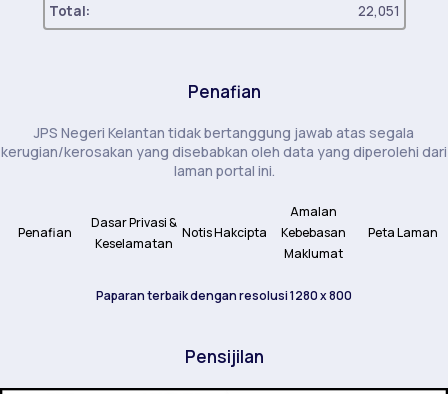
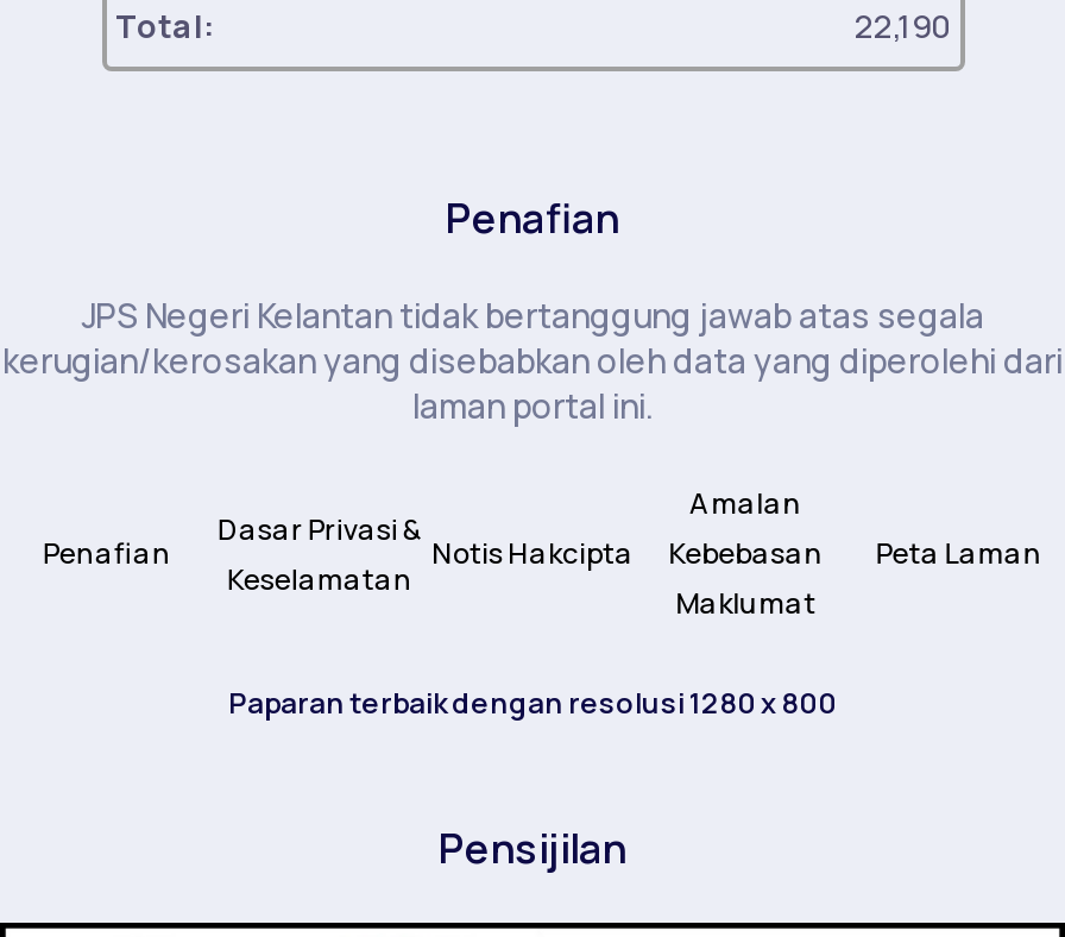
[357,2,399,20] 22,051 -> [855,6,950,49] 22,190

